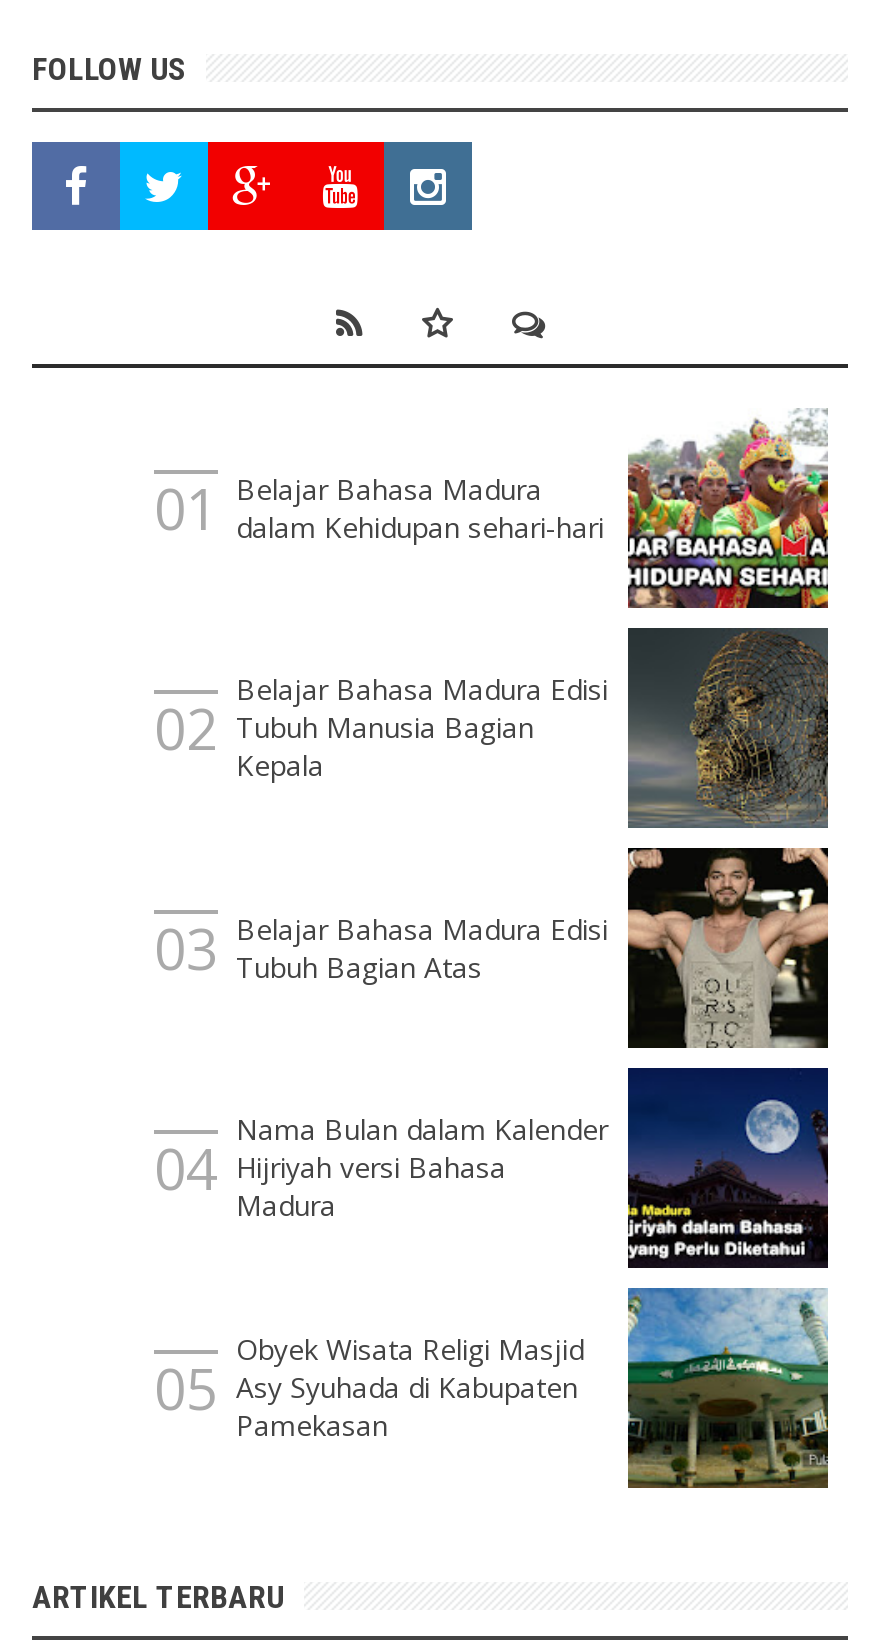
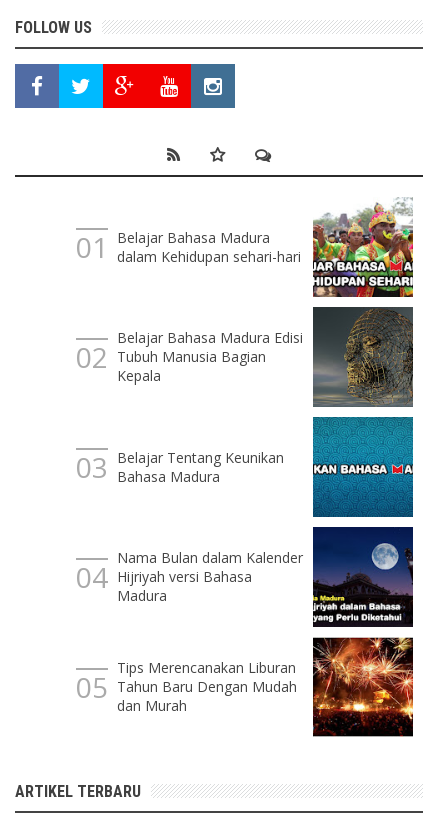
[236,846,830,1050] [image] | Belajar Bahasa Madura Edisi | Tubuh Bagian Atas -> [117,416,414,518] [image] | Belajar Tentang Keunikan | Bahasa Madura
[236,1286,830,1490] [image] | Obyek Wisata Religi Masjid | Asy Syuhada di Kabupaten | Pamekasan -> [117,637,414,737] [image] | Tips Merencanakan Liburan | Tahun Baru Dengan Mudah | dan Murah

